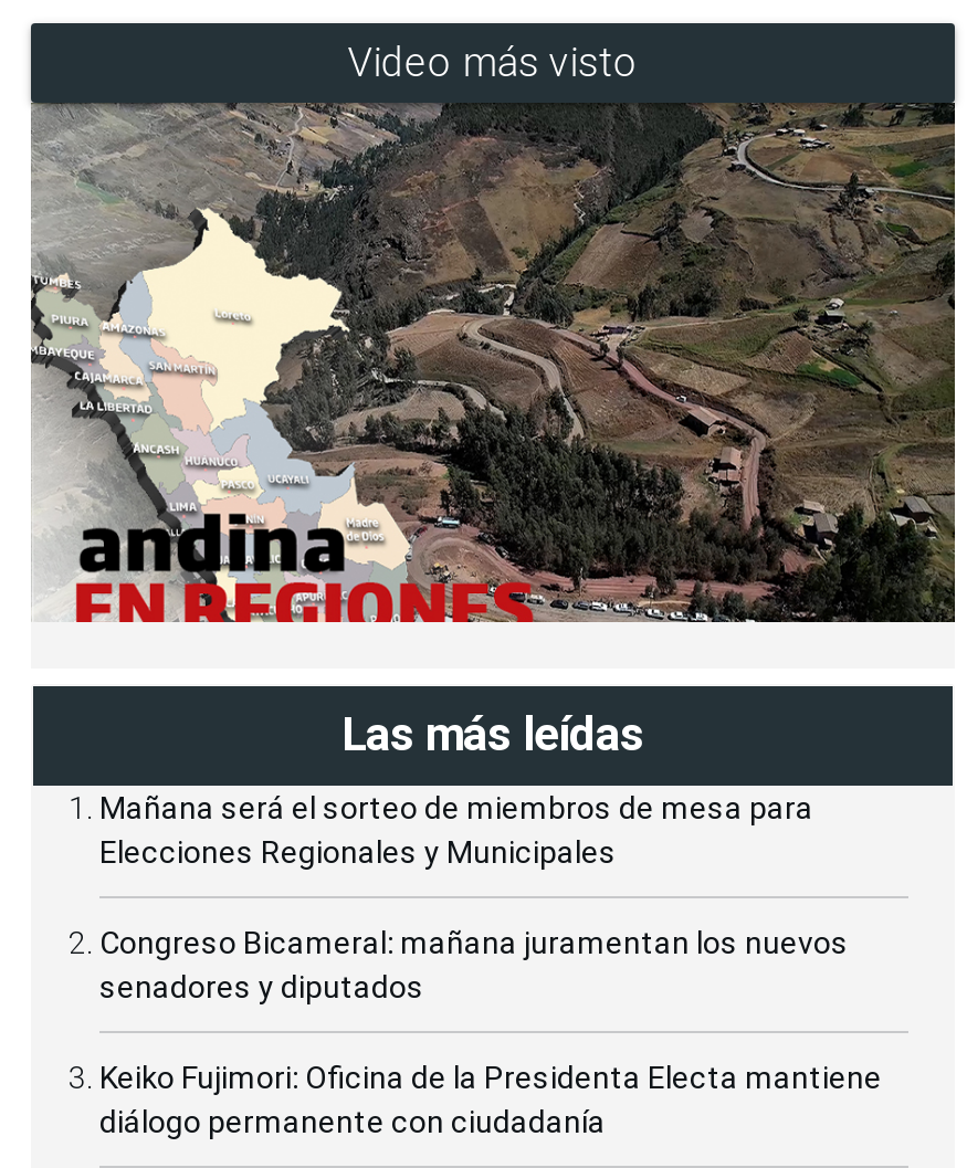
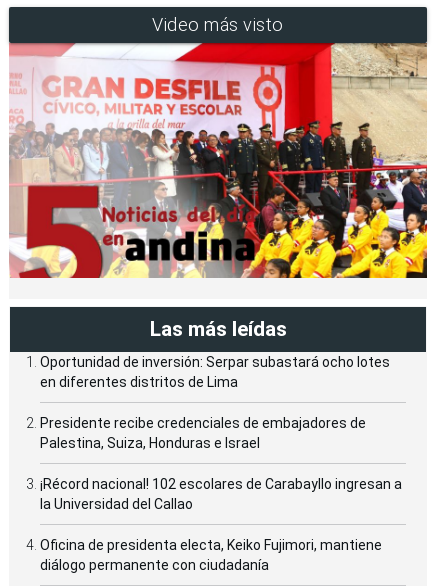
[29,103,957,624] [image] -> [9,42,428,279] [image]
[99,790,882,1095] Mañana será el sorteo de miembros de mesa para | Elecciones Regionales y Municipales | Congreso Bicameral: mañana juramentan los nuevos | senadores y diputados | Keiko Fujimori: Oficina de la Presidenta Electa mantiene -> [40,354,402,553] Oportunidad de inversión: Serpar subastará ocho lotes | en diferentes distritos de Lima | Presidente recibe credenciales de embajadores de | Palestina, Suiza, Honduras e Israel | ¡Récord nacional! 102 escolares de Carabayllo ingresan a | la Universidad del Callao | Oficina de presidenta electa, Keiko Fujimori, mantiene

